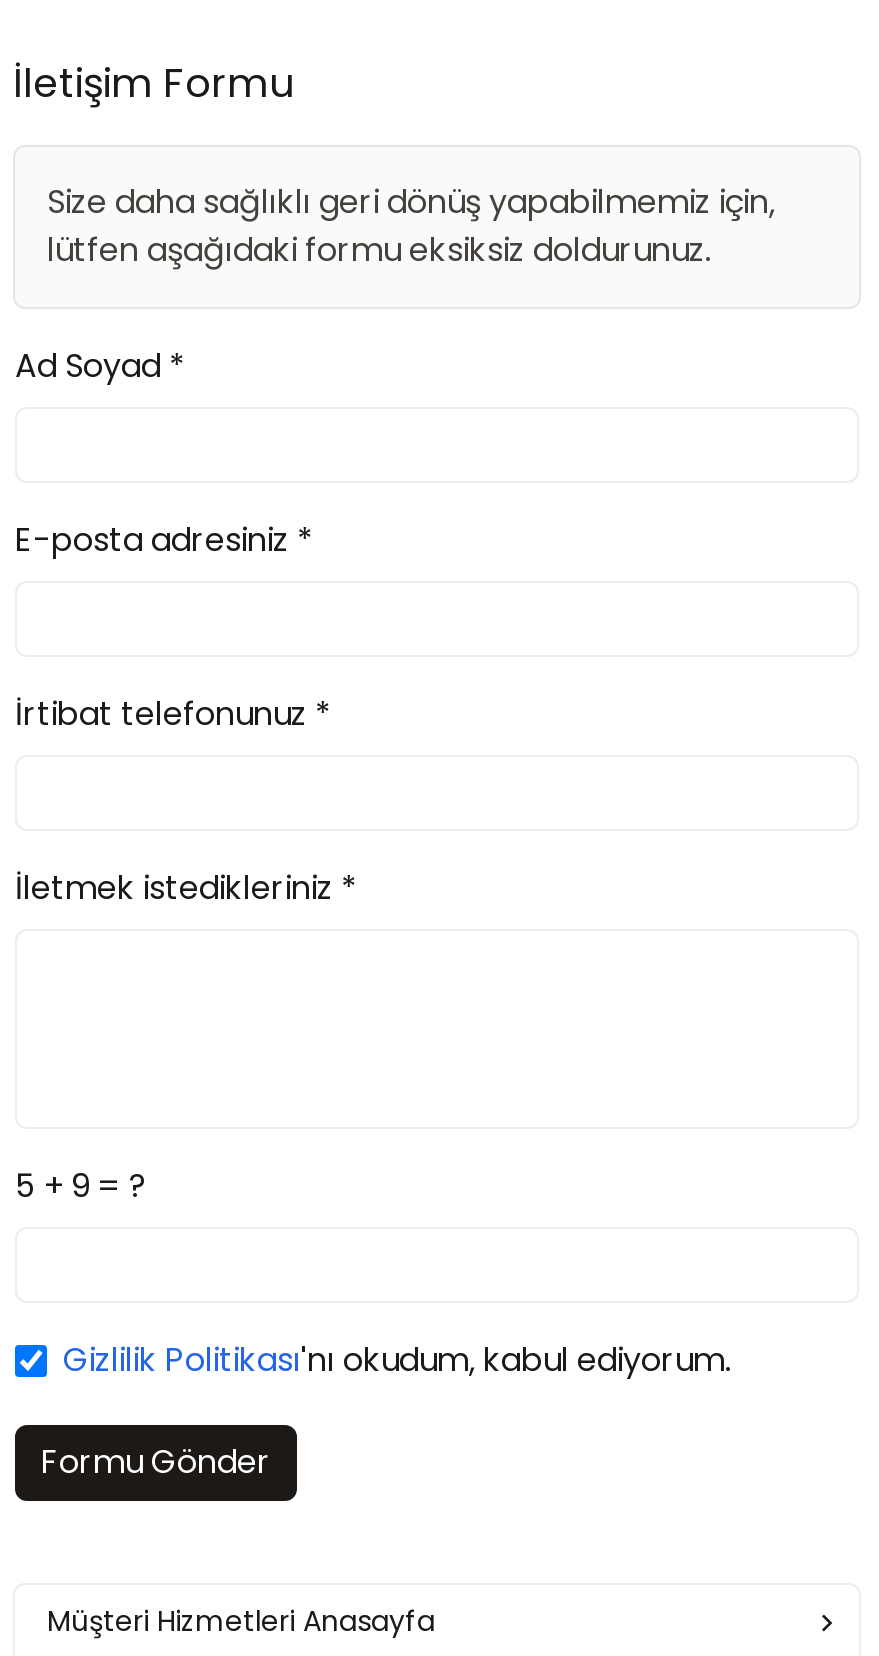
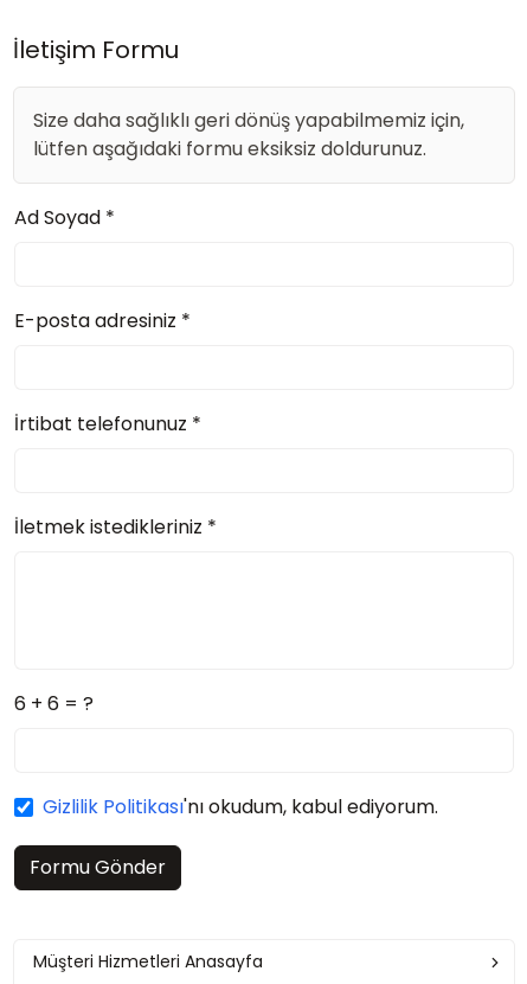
[15,1163,147,1209] 5 + 9 = ? -> [14,690,94,717] 6 + 6 = ?

